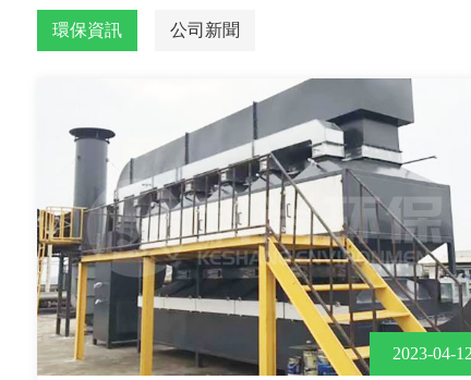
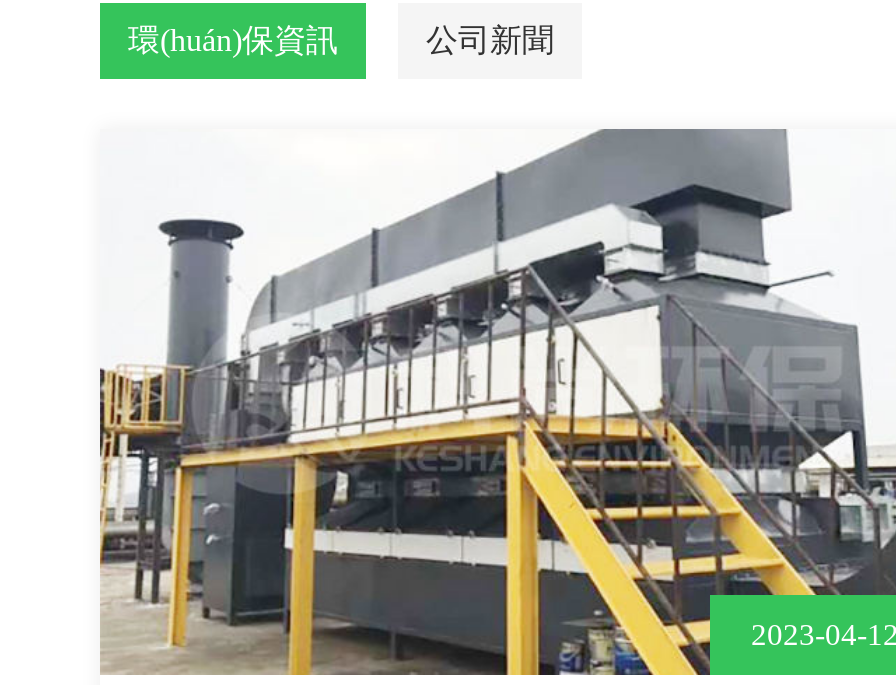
[52,21,122,39] 環保資訊 -> [128,23,338,57] 環(huán)保資訊

